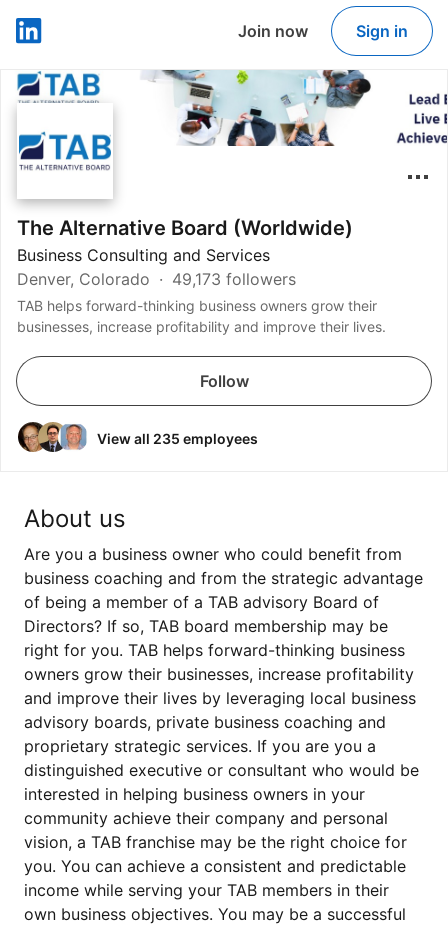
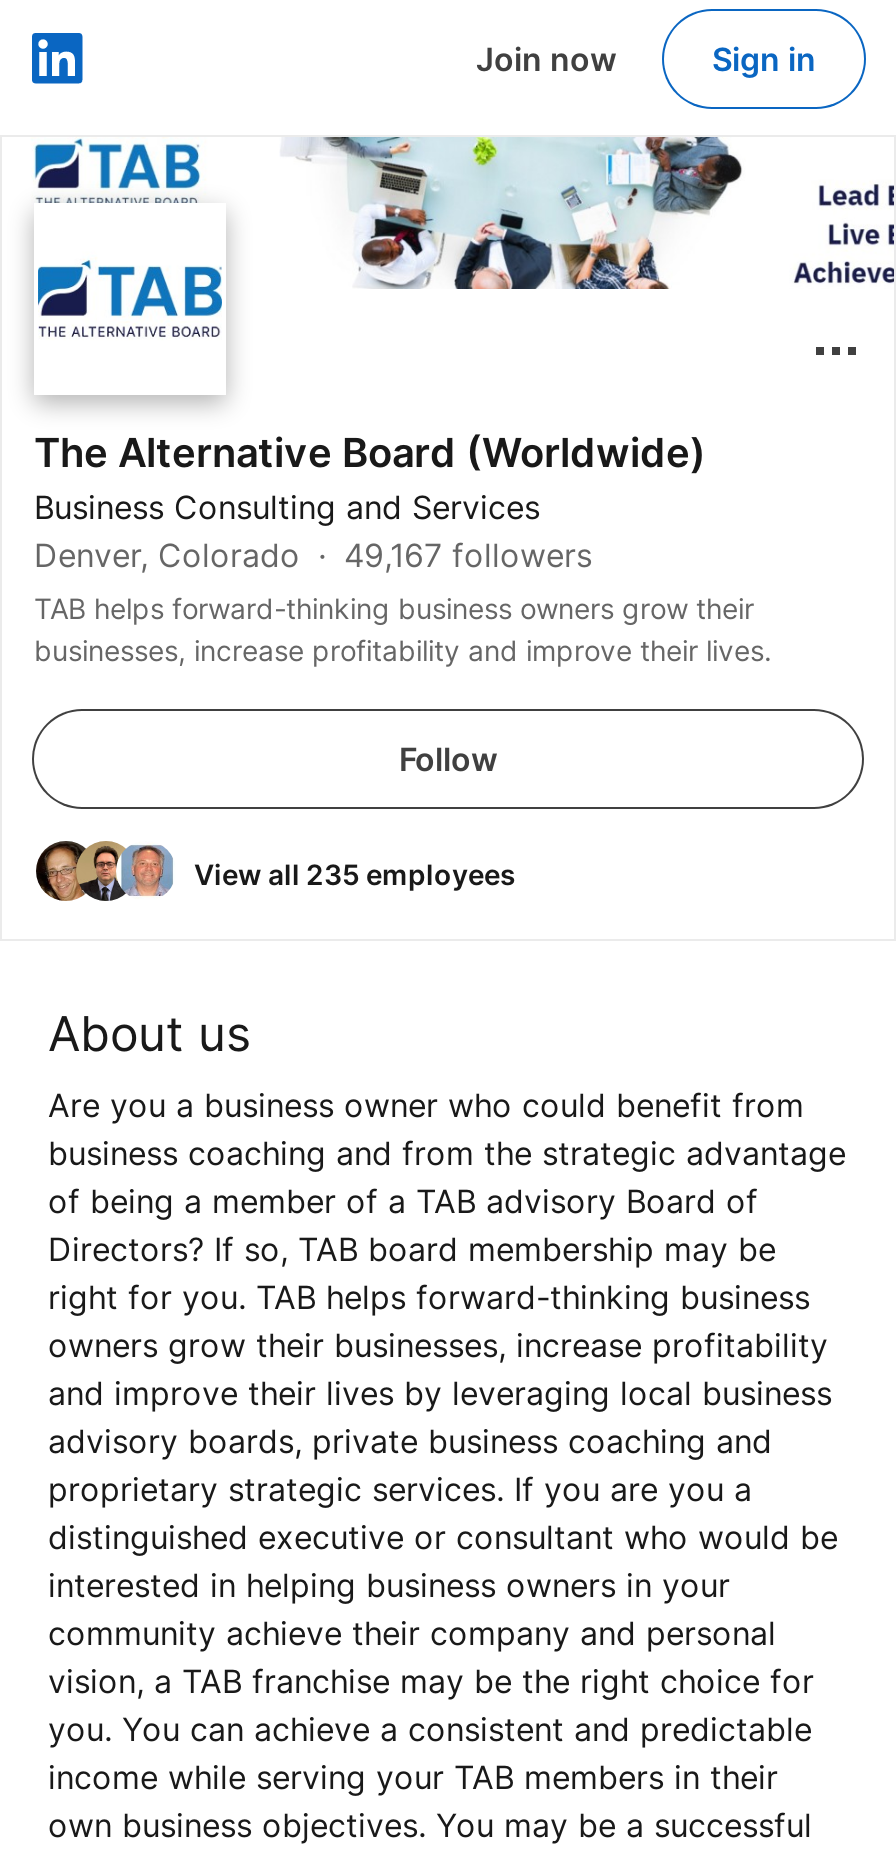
[17,269,296,289] Denver, Colorado 49,173 followers -> [34,535,592,575] Denver, Colorado 49,167 followers

